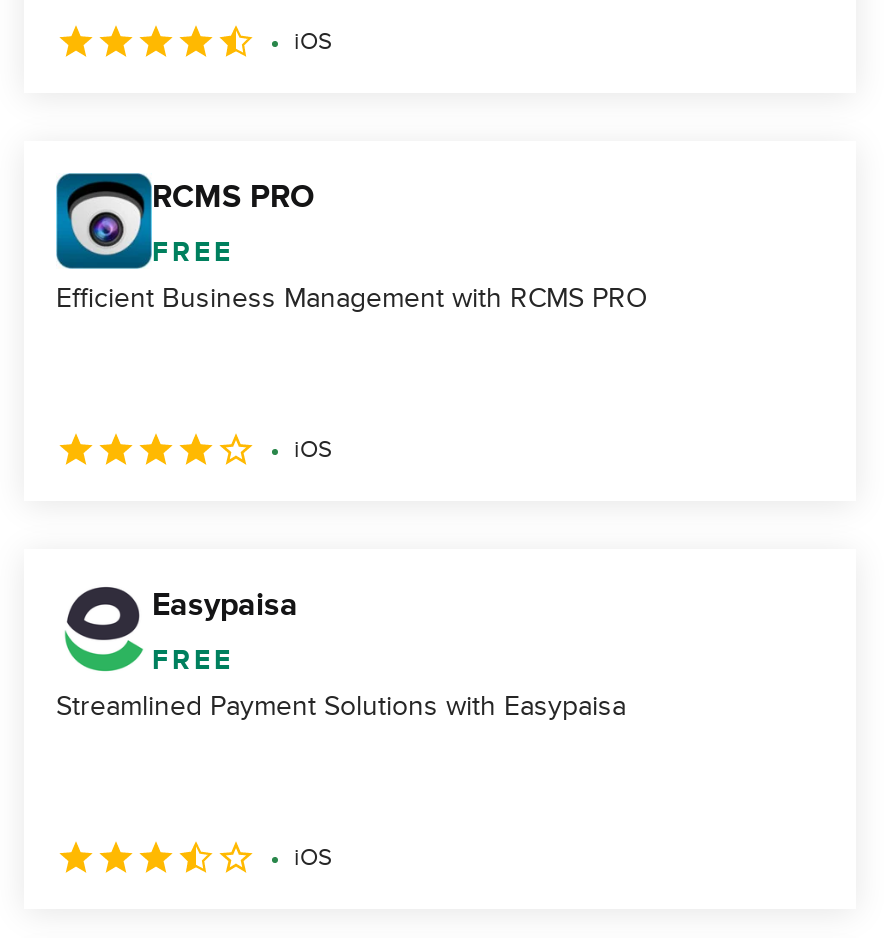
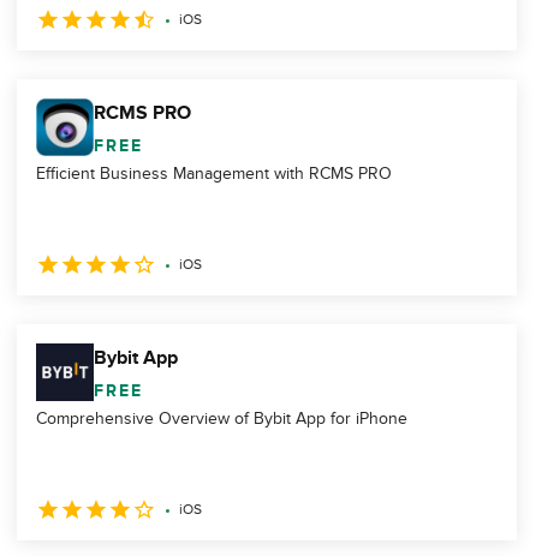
[56,581,298,675] [image] | Easypaisa -> [35,342,178,400] [image] | Bybit App
[56,689,626,723] Streamlined Payment Solutions with Easypaisa -> [36,408,407,429] Comprehensive Overview of Bybit App for iPhone

